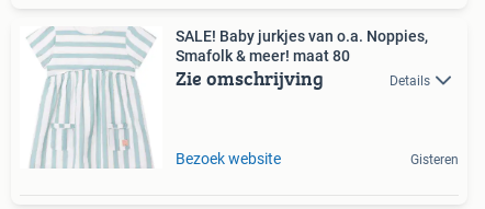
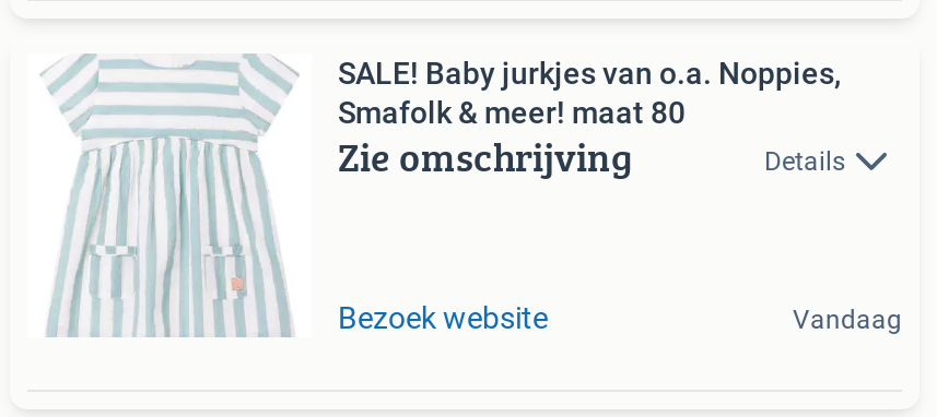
[410,152,459,168] Gisteren -> [793,304,902,334] Vandaag

